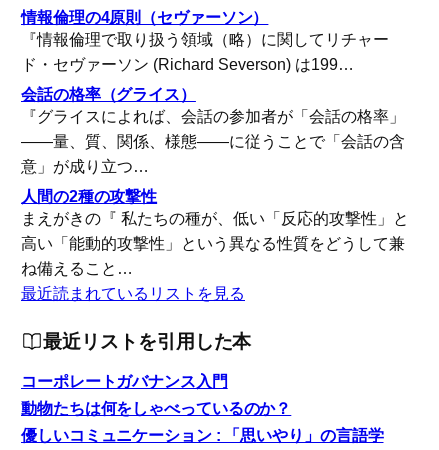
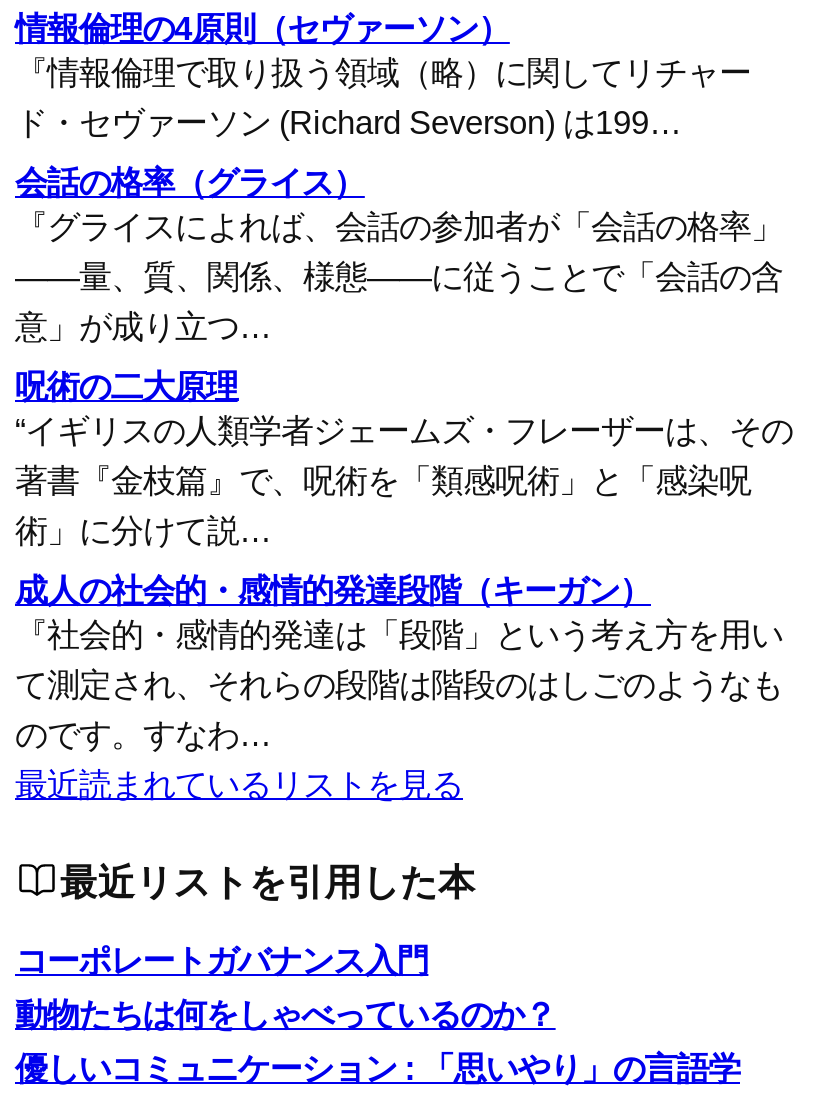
[21,187,409,277] 人間の2種の攻撃性 | まえがきの『 私たちの種が、低い「反応的攻撃性」と | 高い「能動的攻撃性」という異なる性質をどうして兼 | ね備えること… -> [15,368,793,752] 呪術の二大原理 | “イギリスの人類学者ジェームズ・フレーザーは、その | 著書『金枝篇』で、呪術を「類感呪術」と「感染呪 | 術」に分けて説… | 成人の社会的・感情的発達段階（キーガン） | 『社会的・感情的発達は「段階」という考え方を用い | て測定され、それらの段階は階段のはしごのようなも | のです。すなわ…

